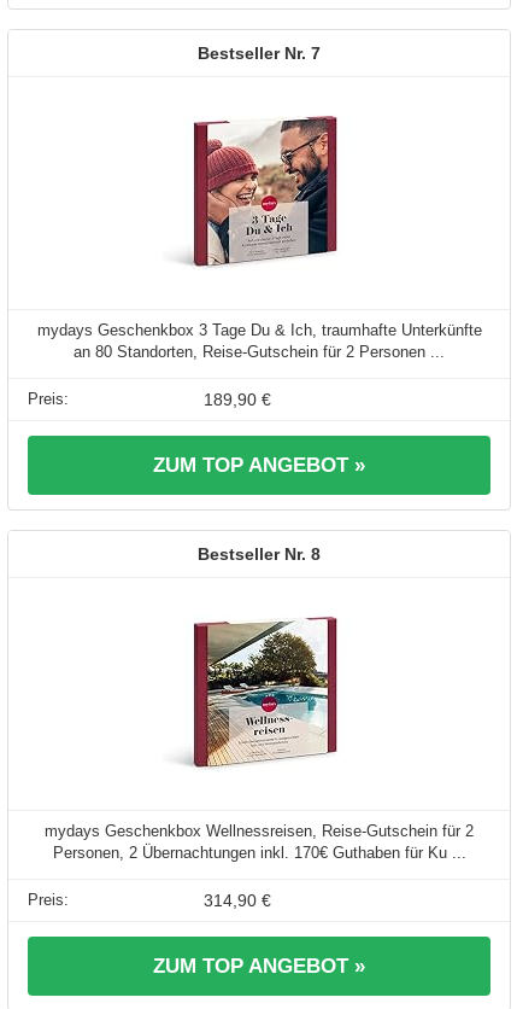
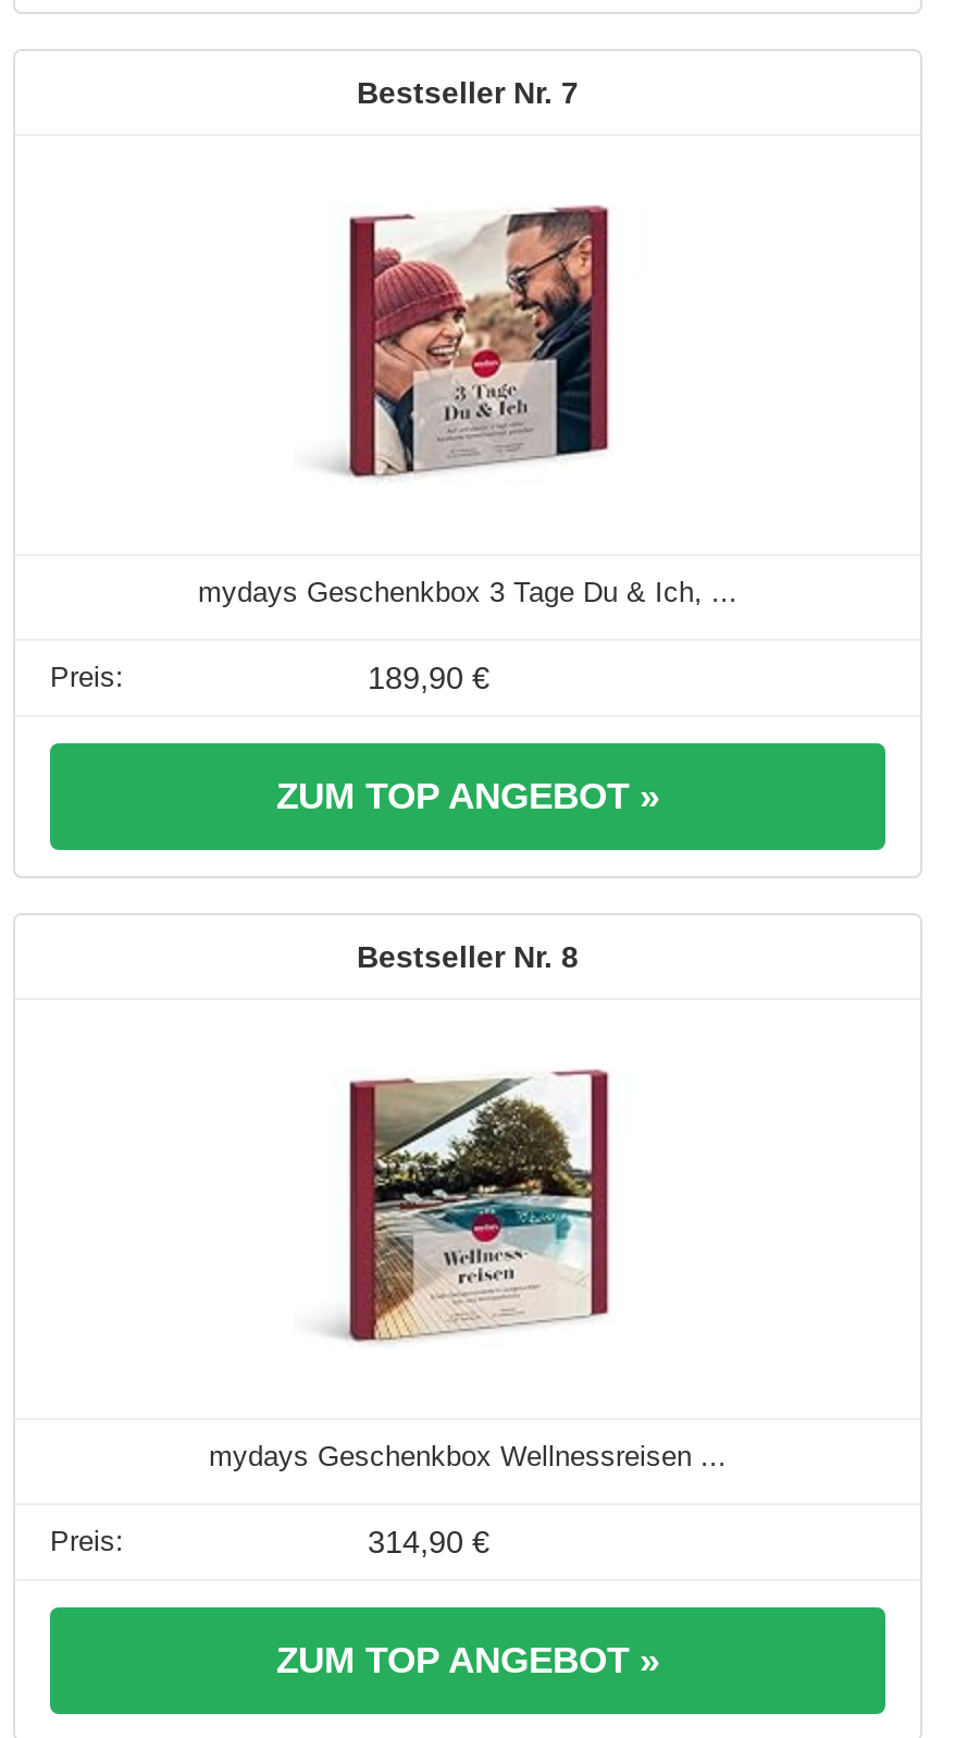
[37,321,481,361] mydays Geschenkbox 3 Tage Du & Ich, traumhafte Unterkünfte | an 80 Standorten, Reise-Gutschein für 2 Personen ... -> [198,576,737,609] mydays Geschenkbox 3 Tage Du & Ich, ...
[45,822,474,862] mydays Geschenkbox Wellnessreisen, Reise-Gutschein für 2 | Personen, 2 Übernachtungen inkl. 170€ Guthaben für Ku ... -> [209,1440,727,1473] mydays Geschenkbox Wellnessreisen ...

